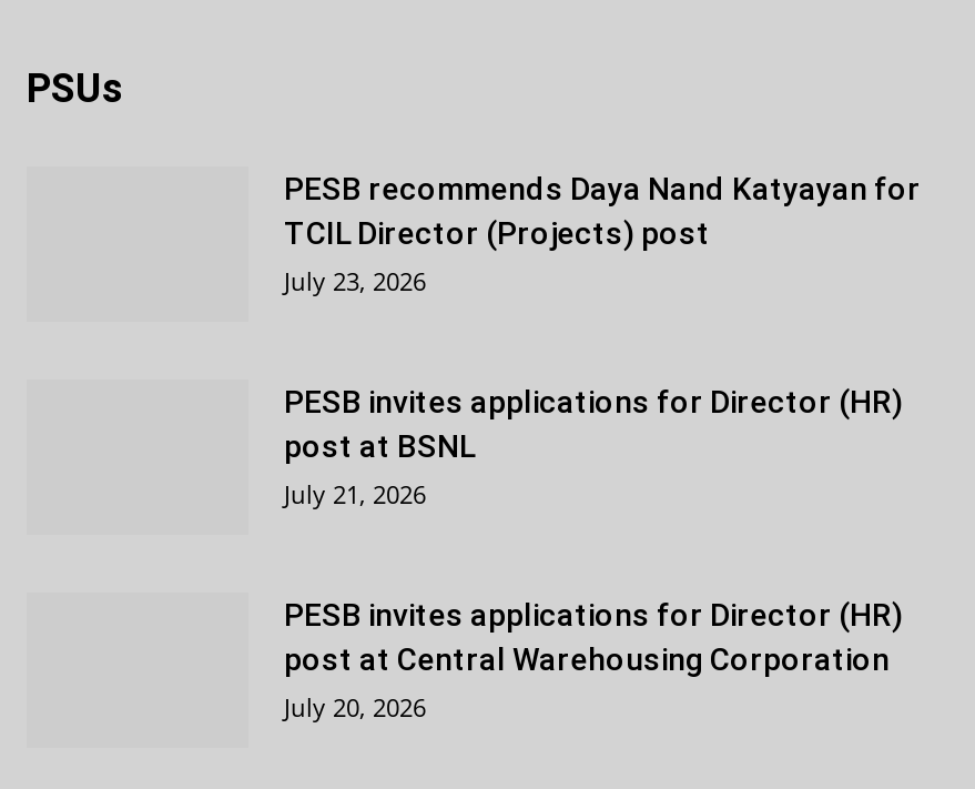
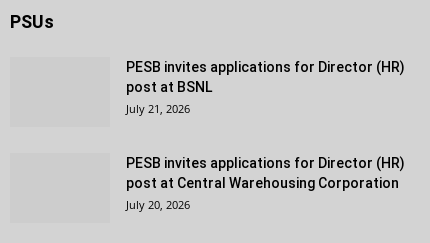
[284,172,921,298] PESB recommends Daya Nand Katyayan for | TCIL Director (Projects) post | July 23, 2026 -> none

